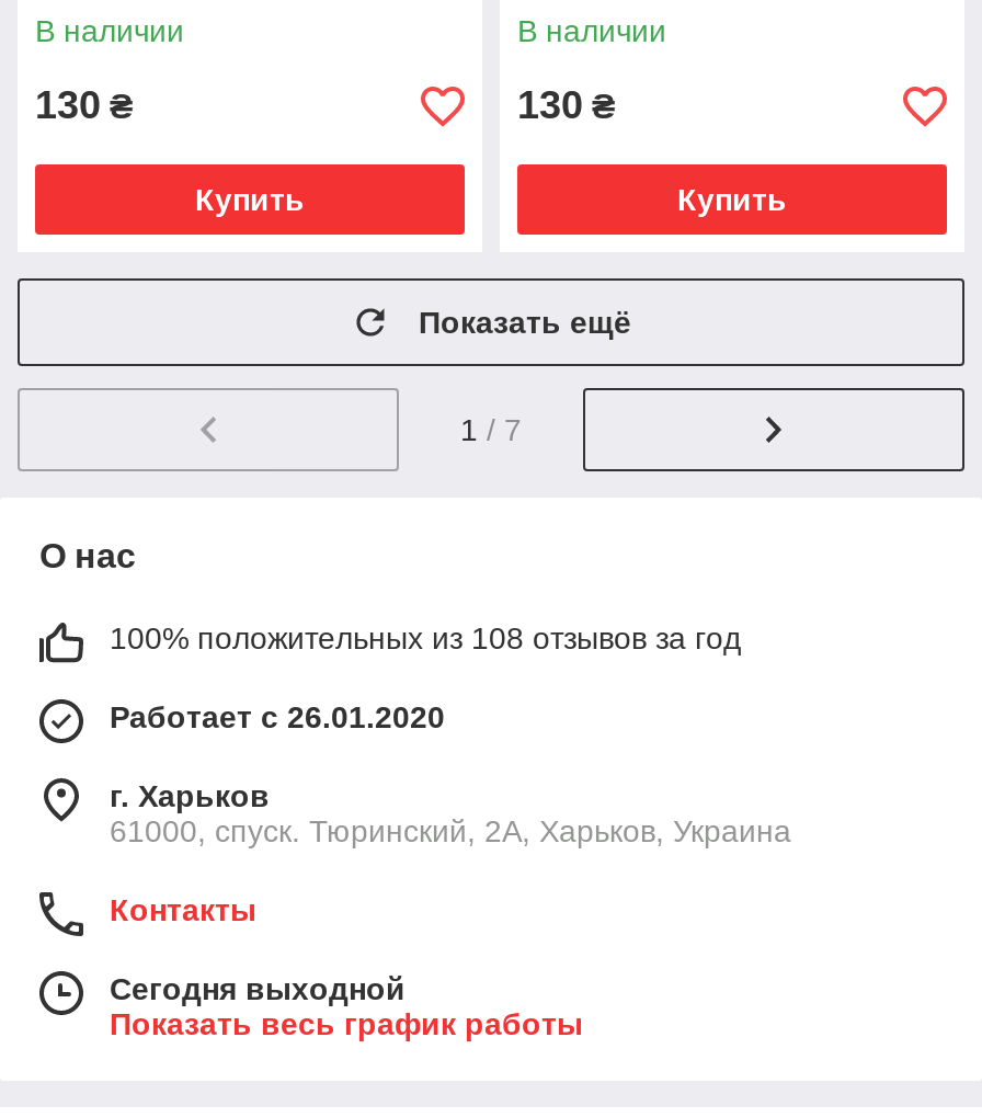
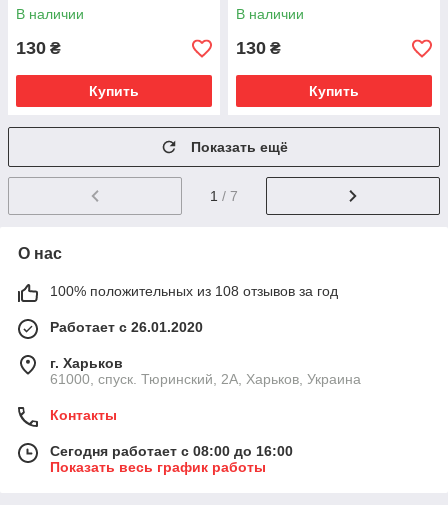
[110,971,406,1006] Сегодня выходной -> [50,443,293,459] Сегодня работает с 08:00 до 16:00

